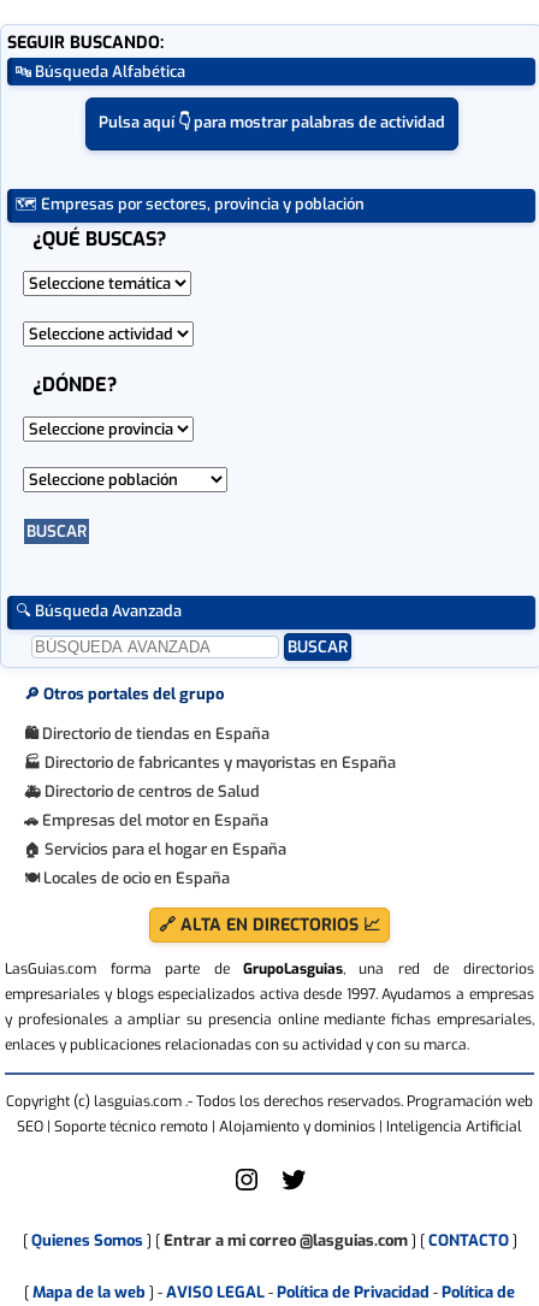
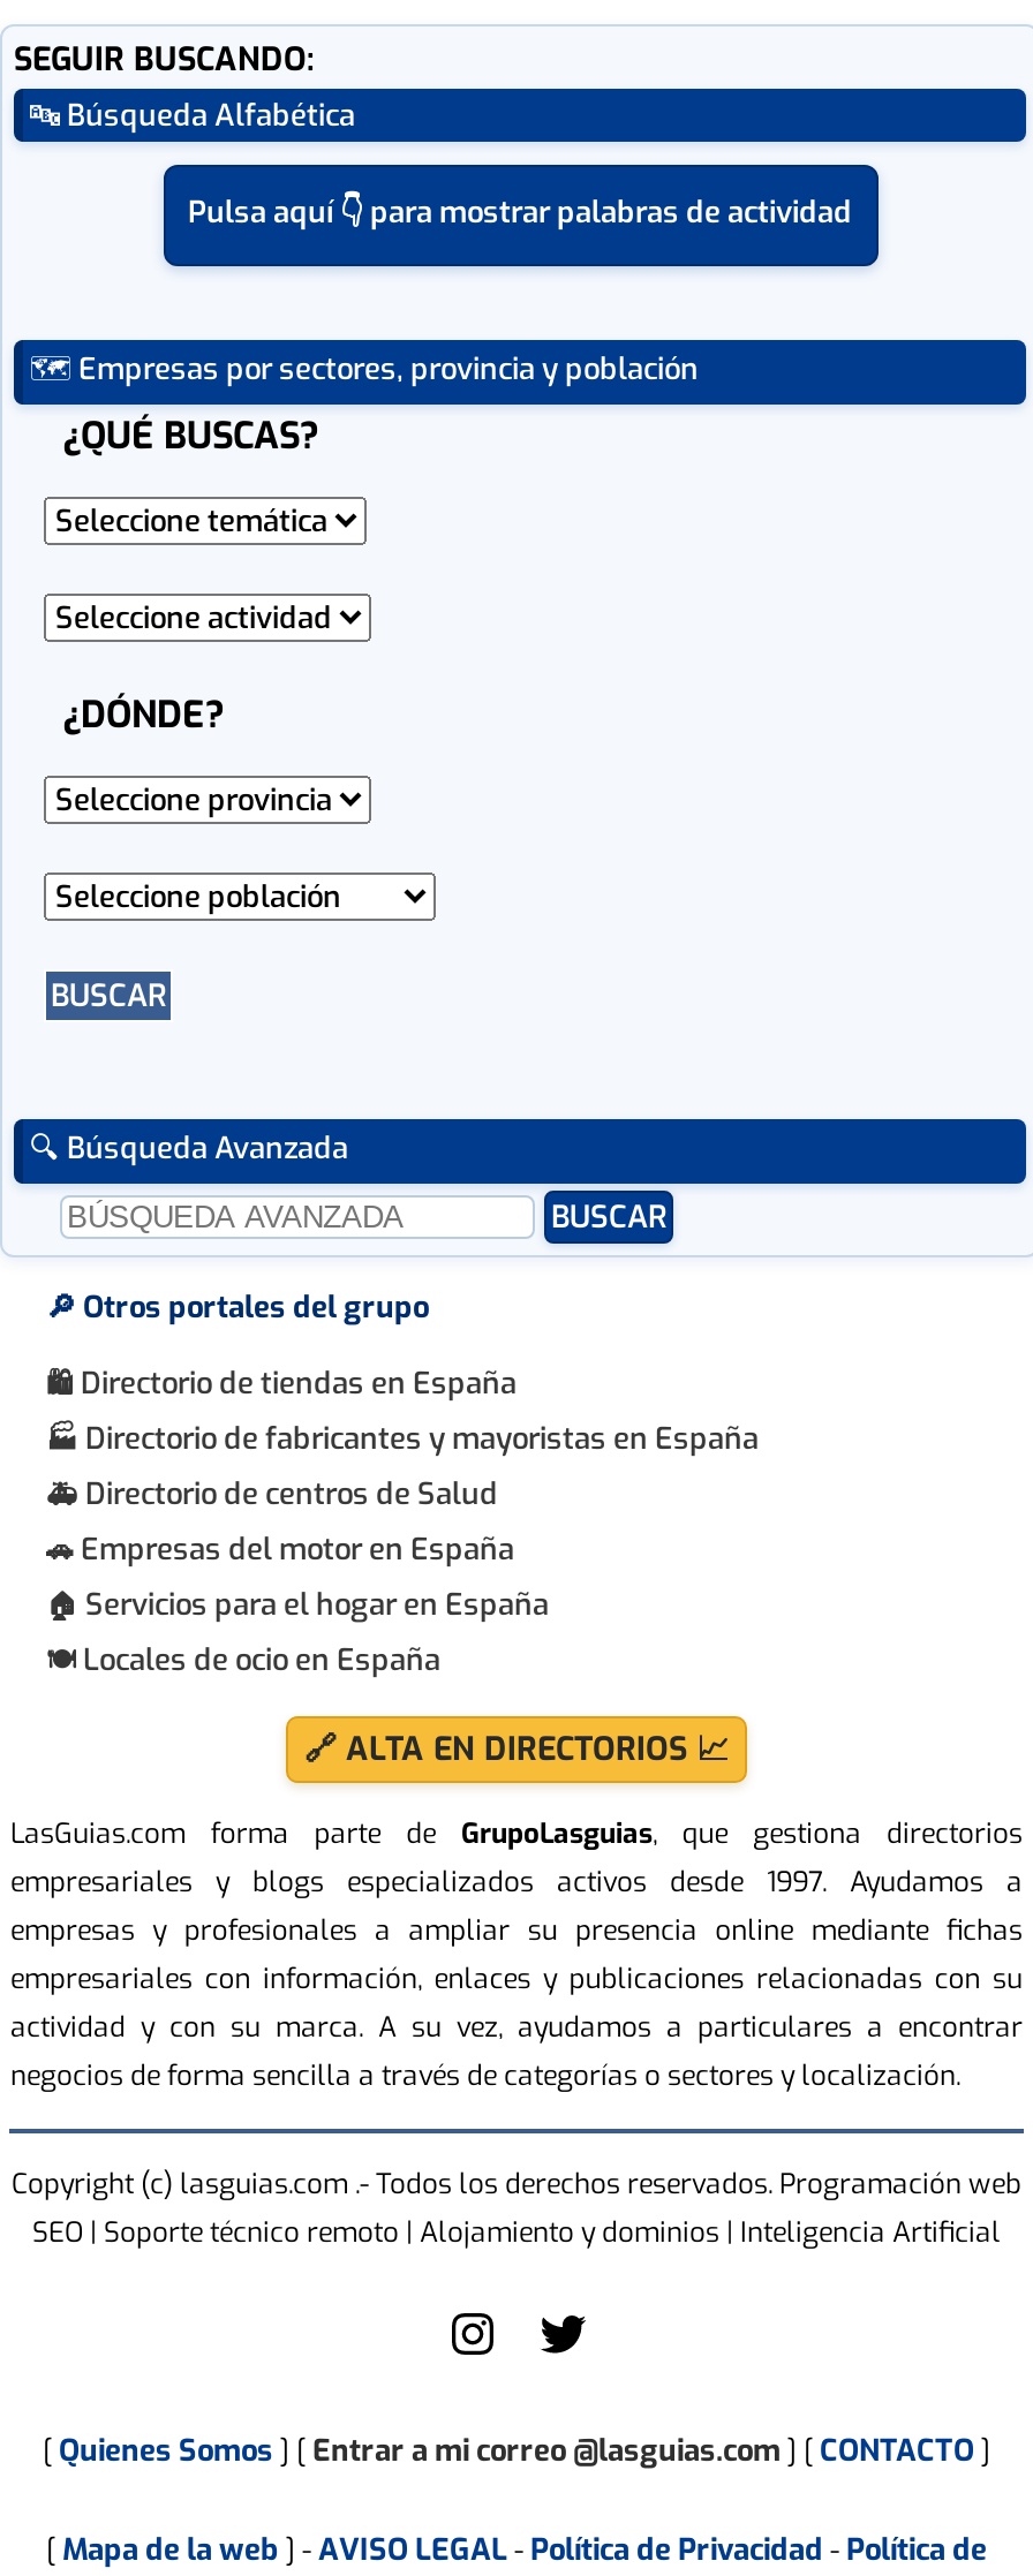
[5,960,534,1055] LasGuias.com forma parte de GrupoLasguias, una red de directorios | empresariales y blogs especializados activa desde 1997. Ayudamos a empresas | y profesionales a ampliar su presencia online mediante fichas empresariales, | enlaces y publicaciones relacionadas con su actividad y con su marca. -> [10,1816,1023,2095] LasGuias.com forma parte de GrupoLasguias, que gestiona directorios | empresariales y blogs especializados activos desde 1997. Ayudamos a | empresas y profesionales a ampliar su presencia online mediante fichas | empresariales con información, enlaces y publicaciones relacionadas con su | actividad y con su marca. A su vez, ayudamos a particulares a encontrar | negocios de forma sencilla a través de categorías o sectores y localización.

